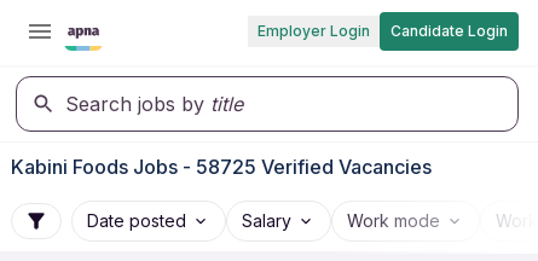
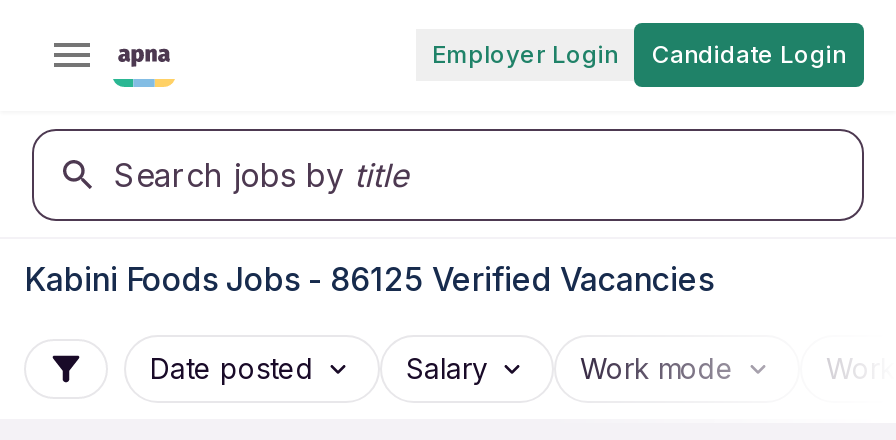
[11,155,432,179] Kabini Foods Jobs - 58725 Verified Vacancies -> [24,259,714,299] Kabini Foods Jobs - 86125 Verified Vacancies

